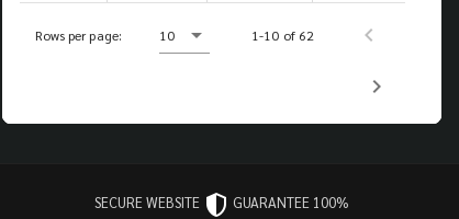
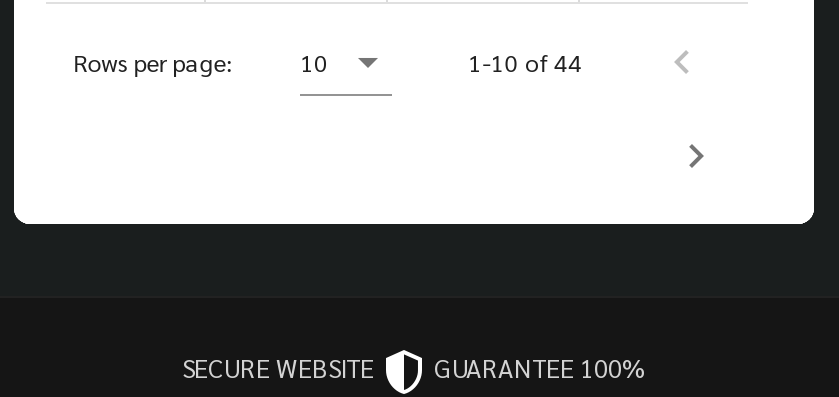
[251,26,314,44] 1-10 of 62 -> [468,46,582,78] 1-10 of 44

